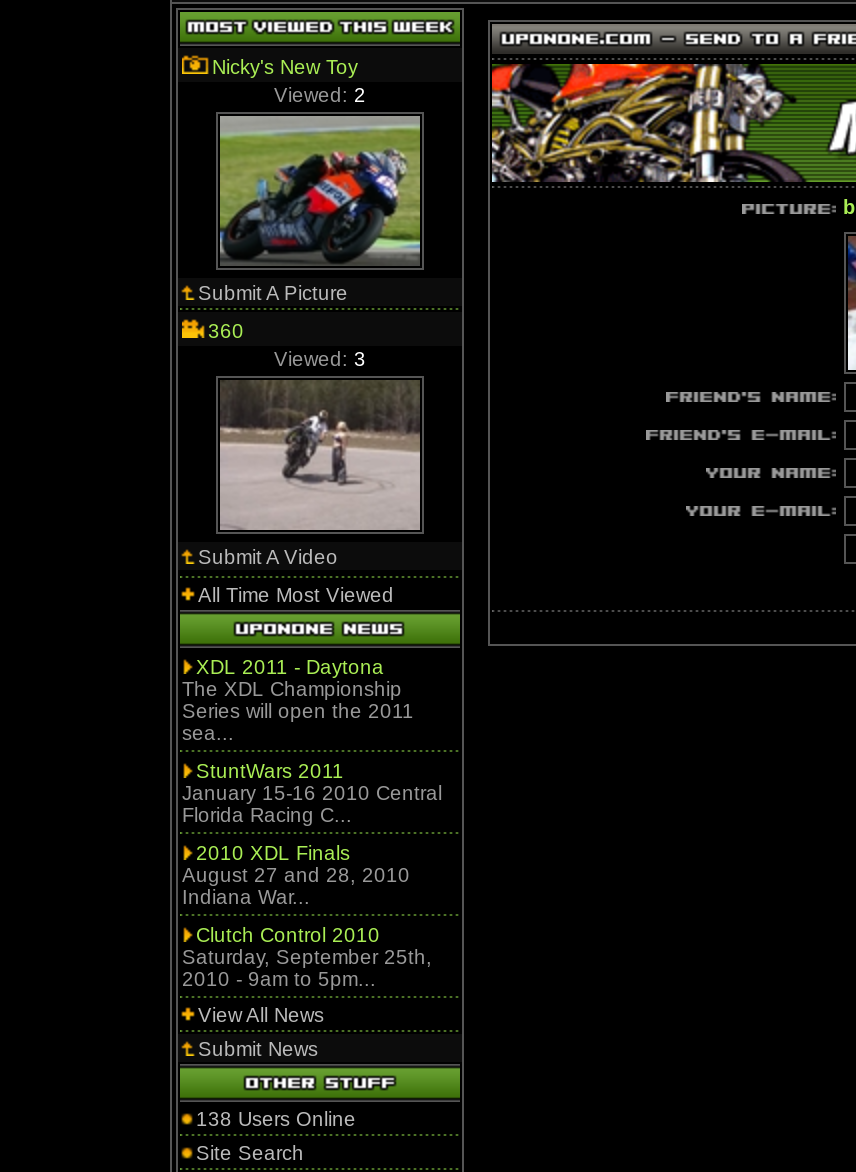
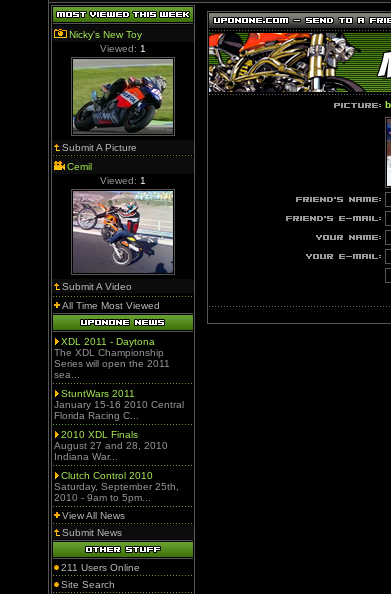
[274,84,366,106] Viewed: 2 -> [100,43,146,54] Viewed: 1
[208,320,366,370] 360 | Viewed: 3 -> [67,161,146,186] Cemil | Viewed: 1
[220,380,420,532] [image] -> [72,190,174,273] [image]
[196,1108,356,1130] 138 Users Online -> [61,562,140,573] 211 Users Online

